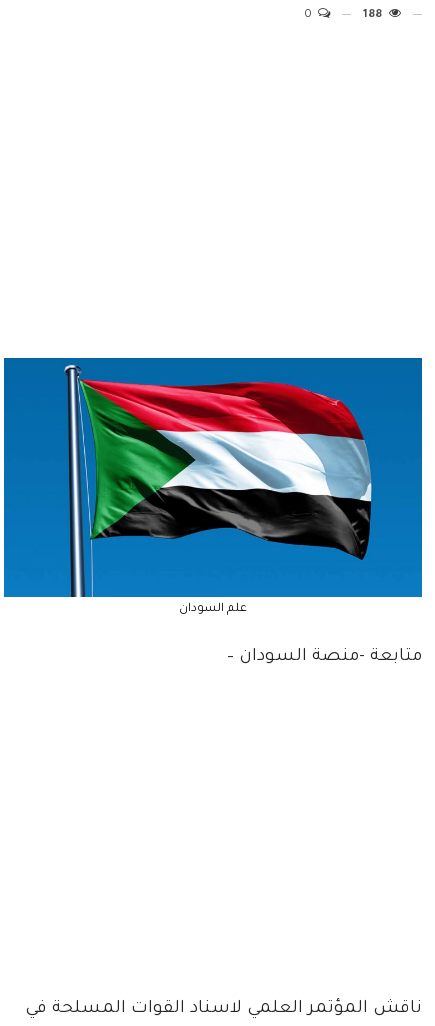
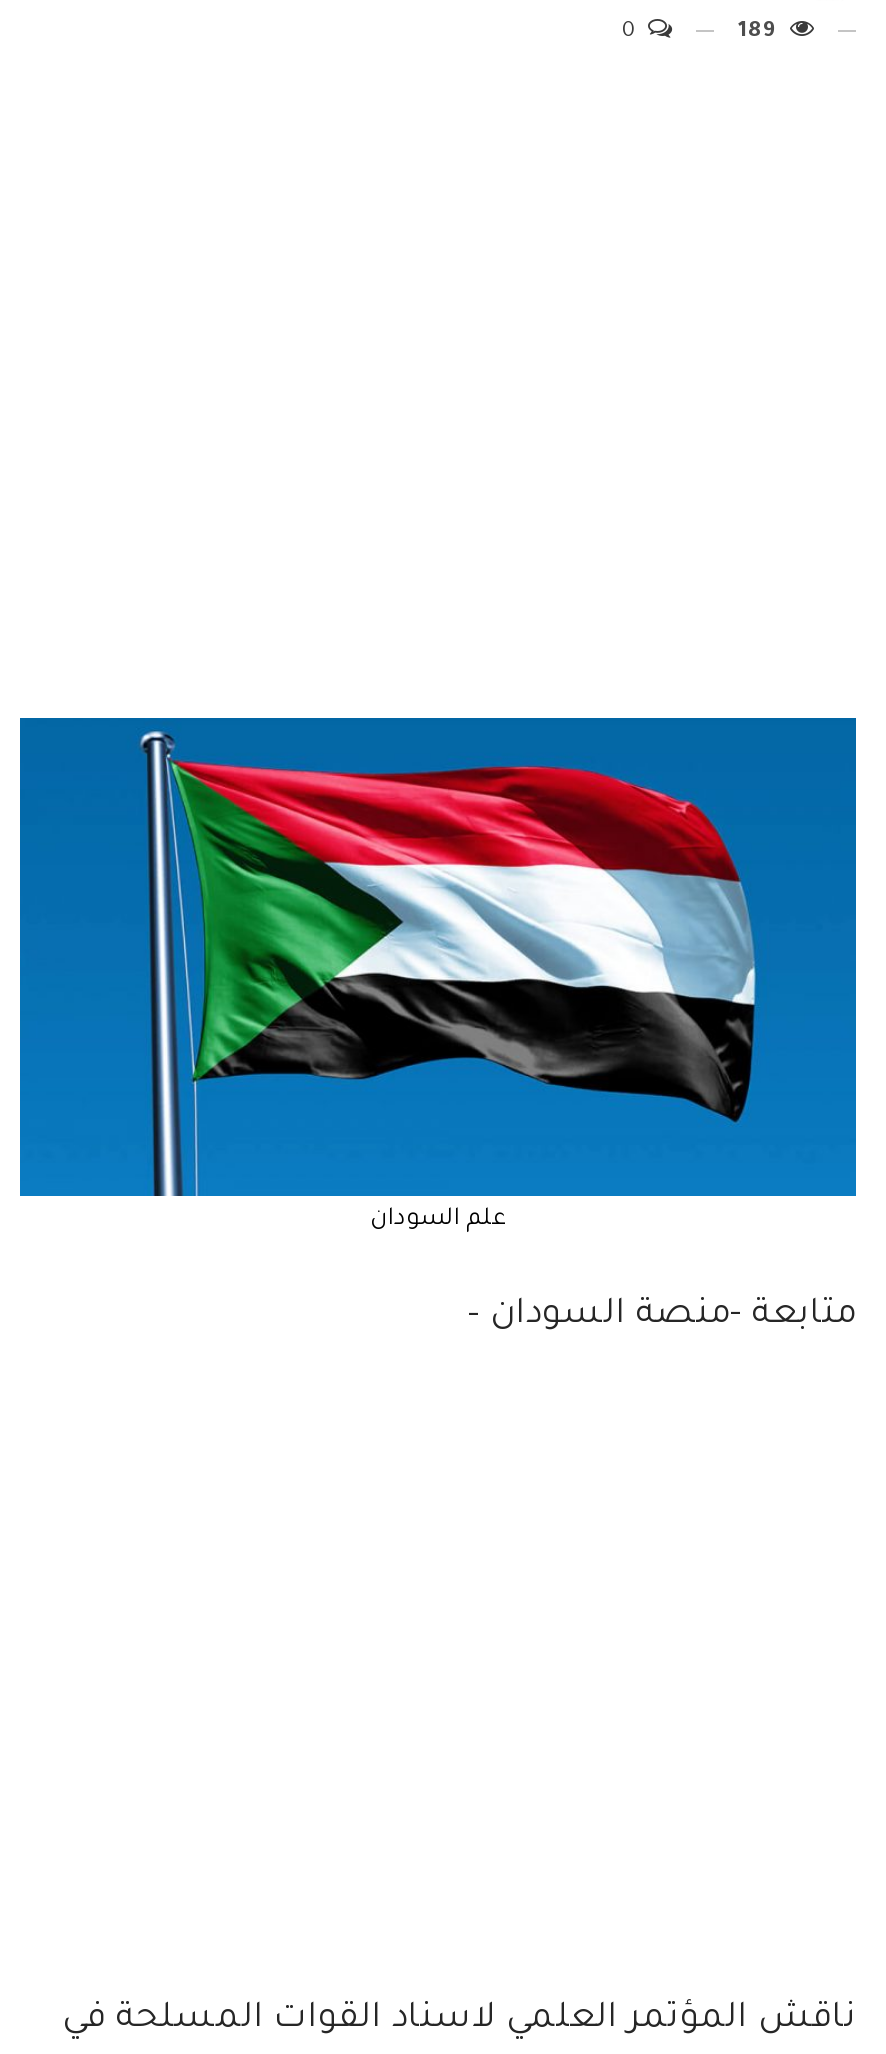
[363,9,382,21] 188 -> [738,19,776,43] 189

